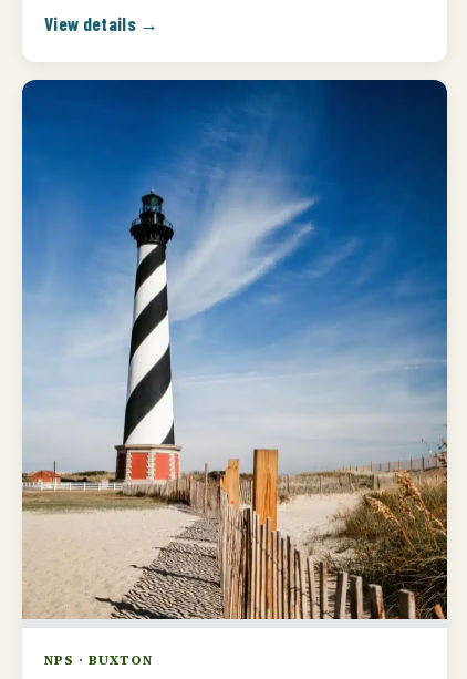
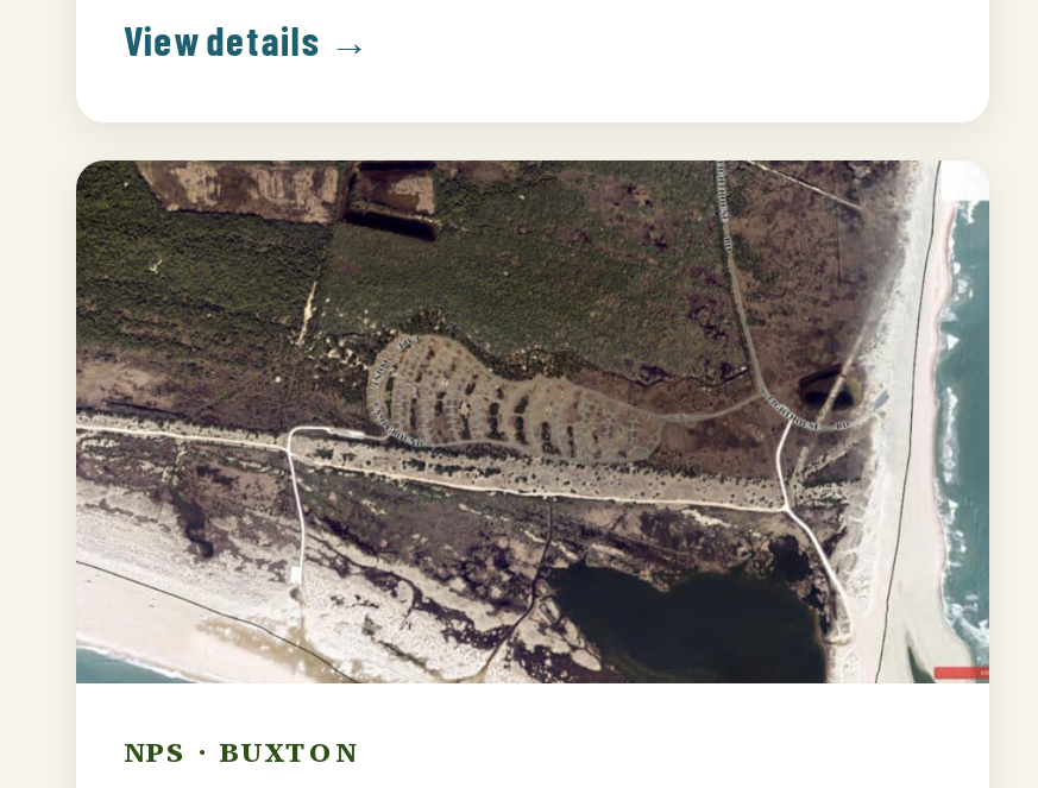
[21,79,448,621] [image] -> [74,158,992,688] [image]

